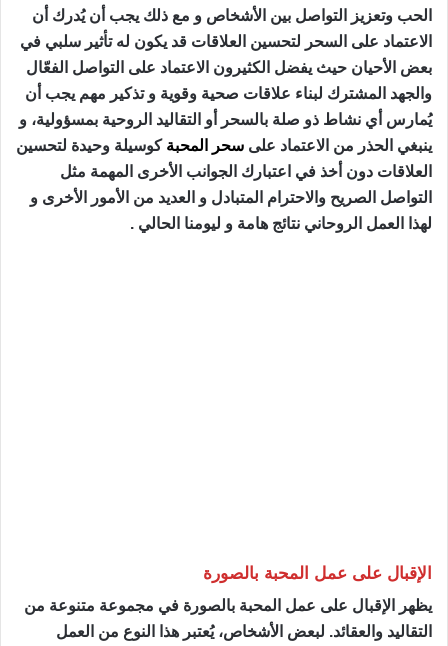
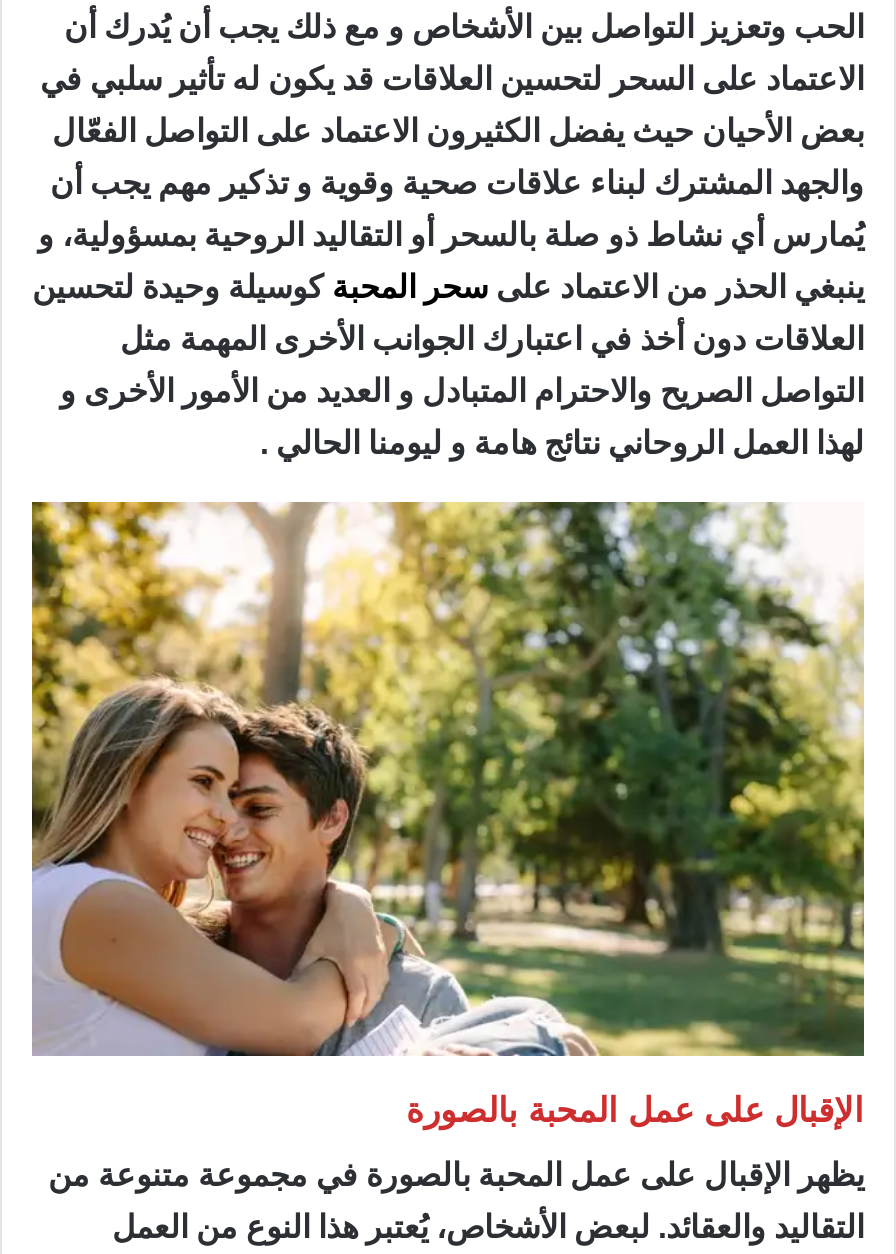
none -> [30,500,866,1058] [image]

